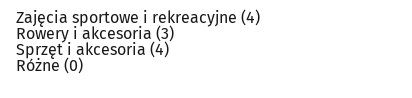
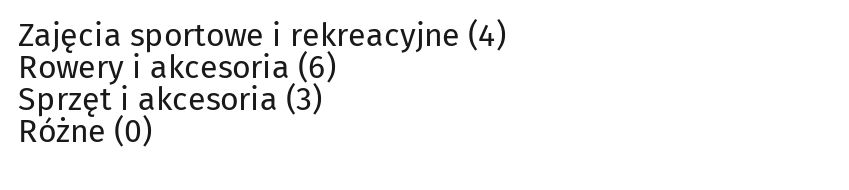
[16,23,174,42] Rowery i akcesoria(3) -> [18,47,336,85] Rowery i akcesoria(6)
[16,39,169,58] Sprzęt i akcesoria(4) -> [18,79,322,117] Sprzęt i akcesoria(3)

